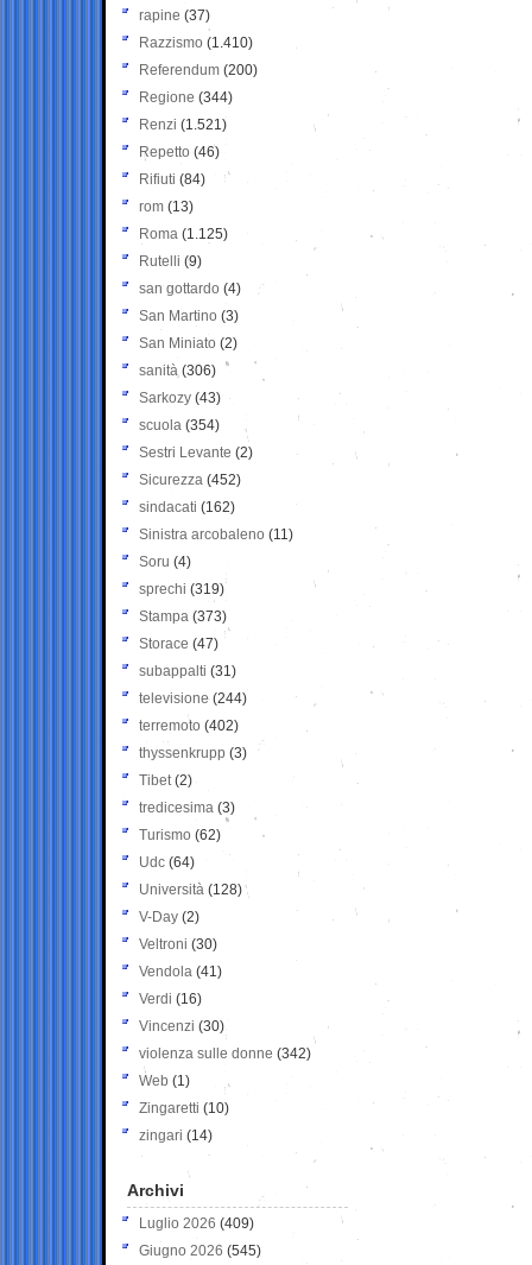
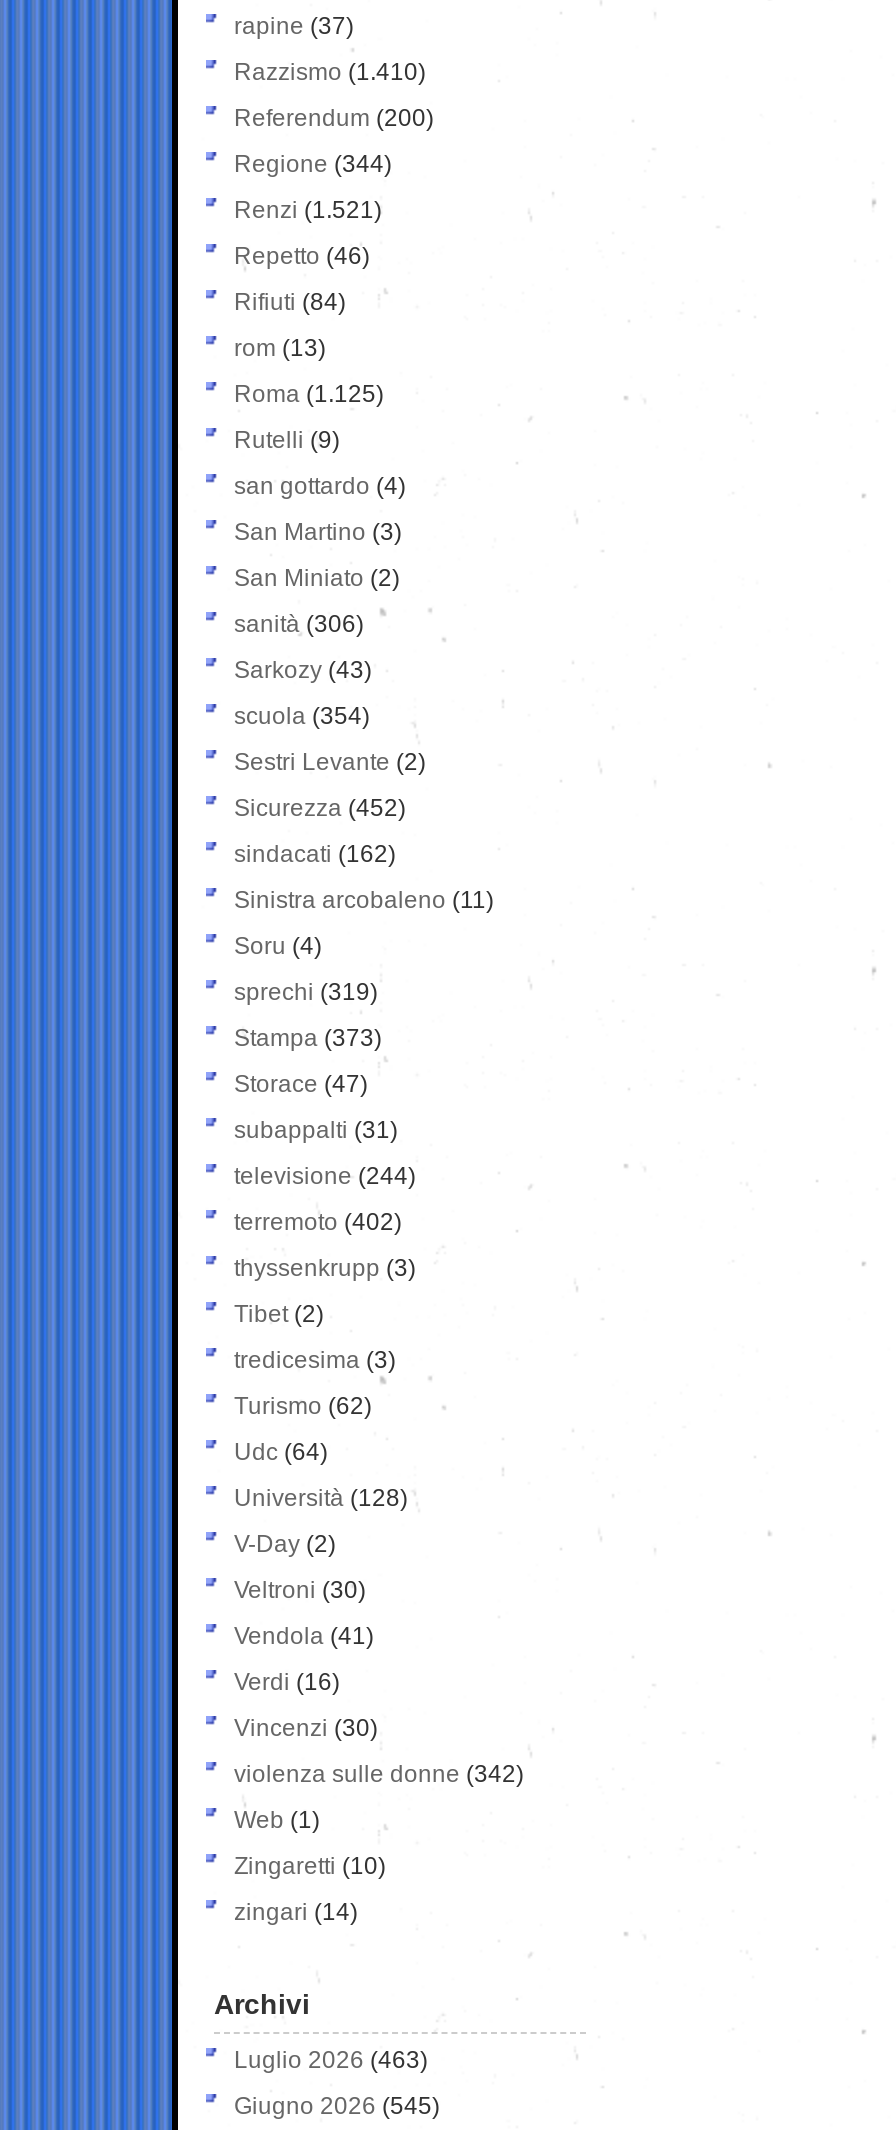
[139,1215,254,1232] Luglio 2026 (409) -> [234,2046,428,2074] Luglio 2026 (463)

